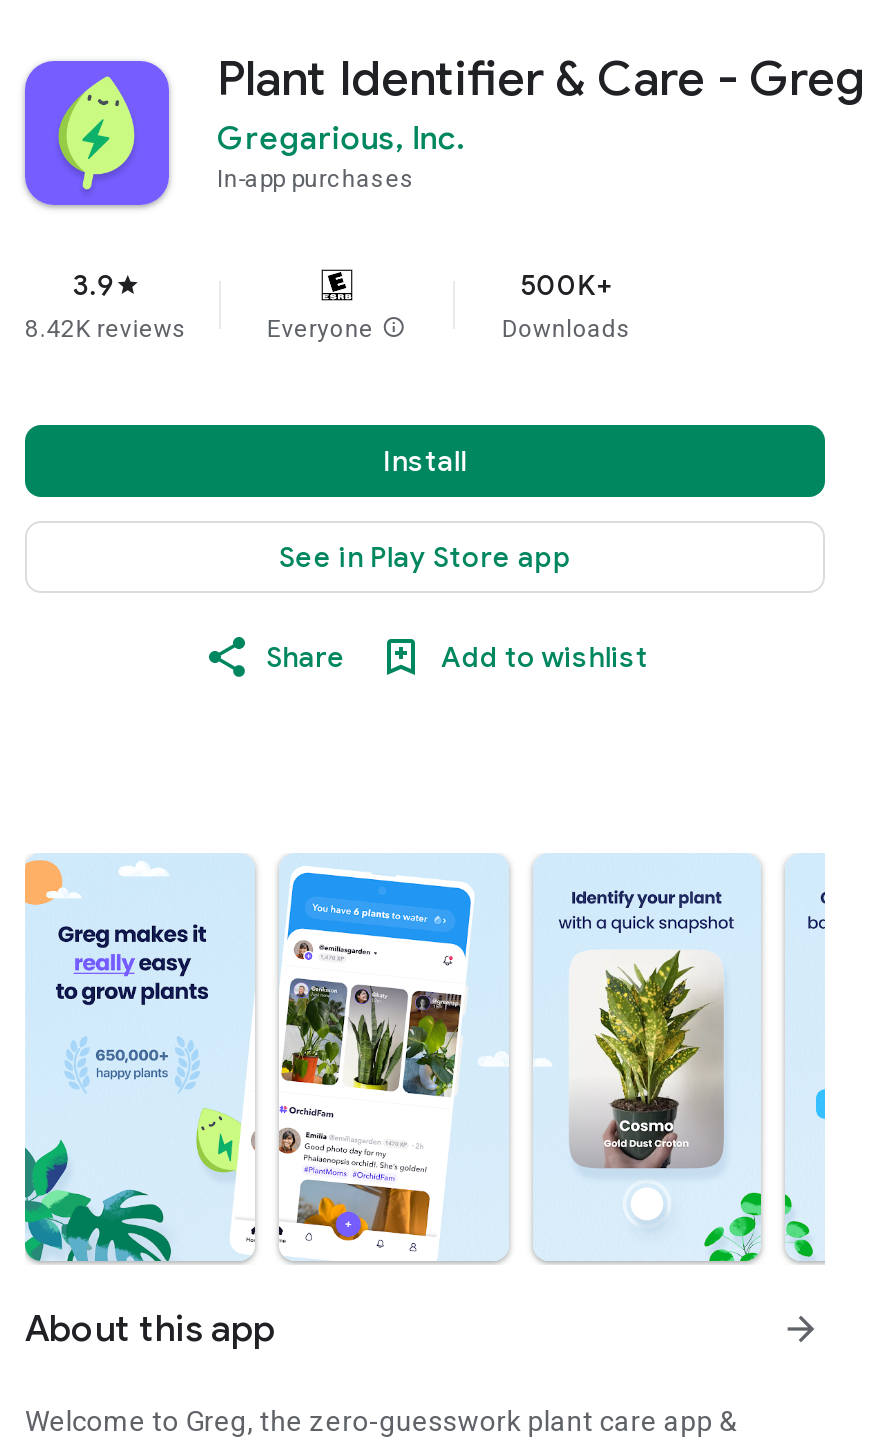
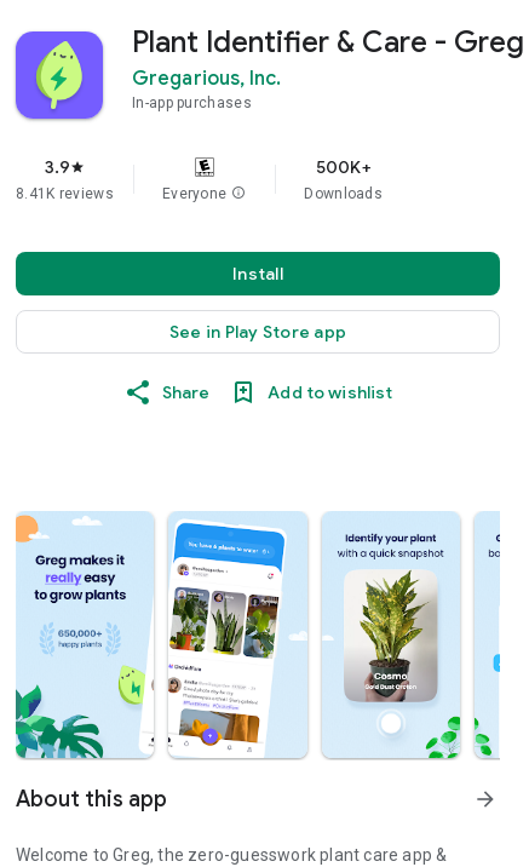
[25,315,187,343] 8.42K reviews -> [16,185,114,202] 8.41K reviews

